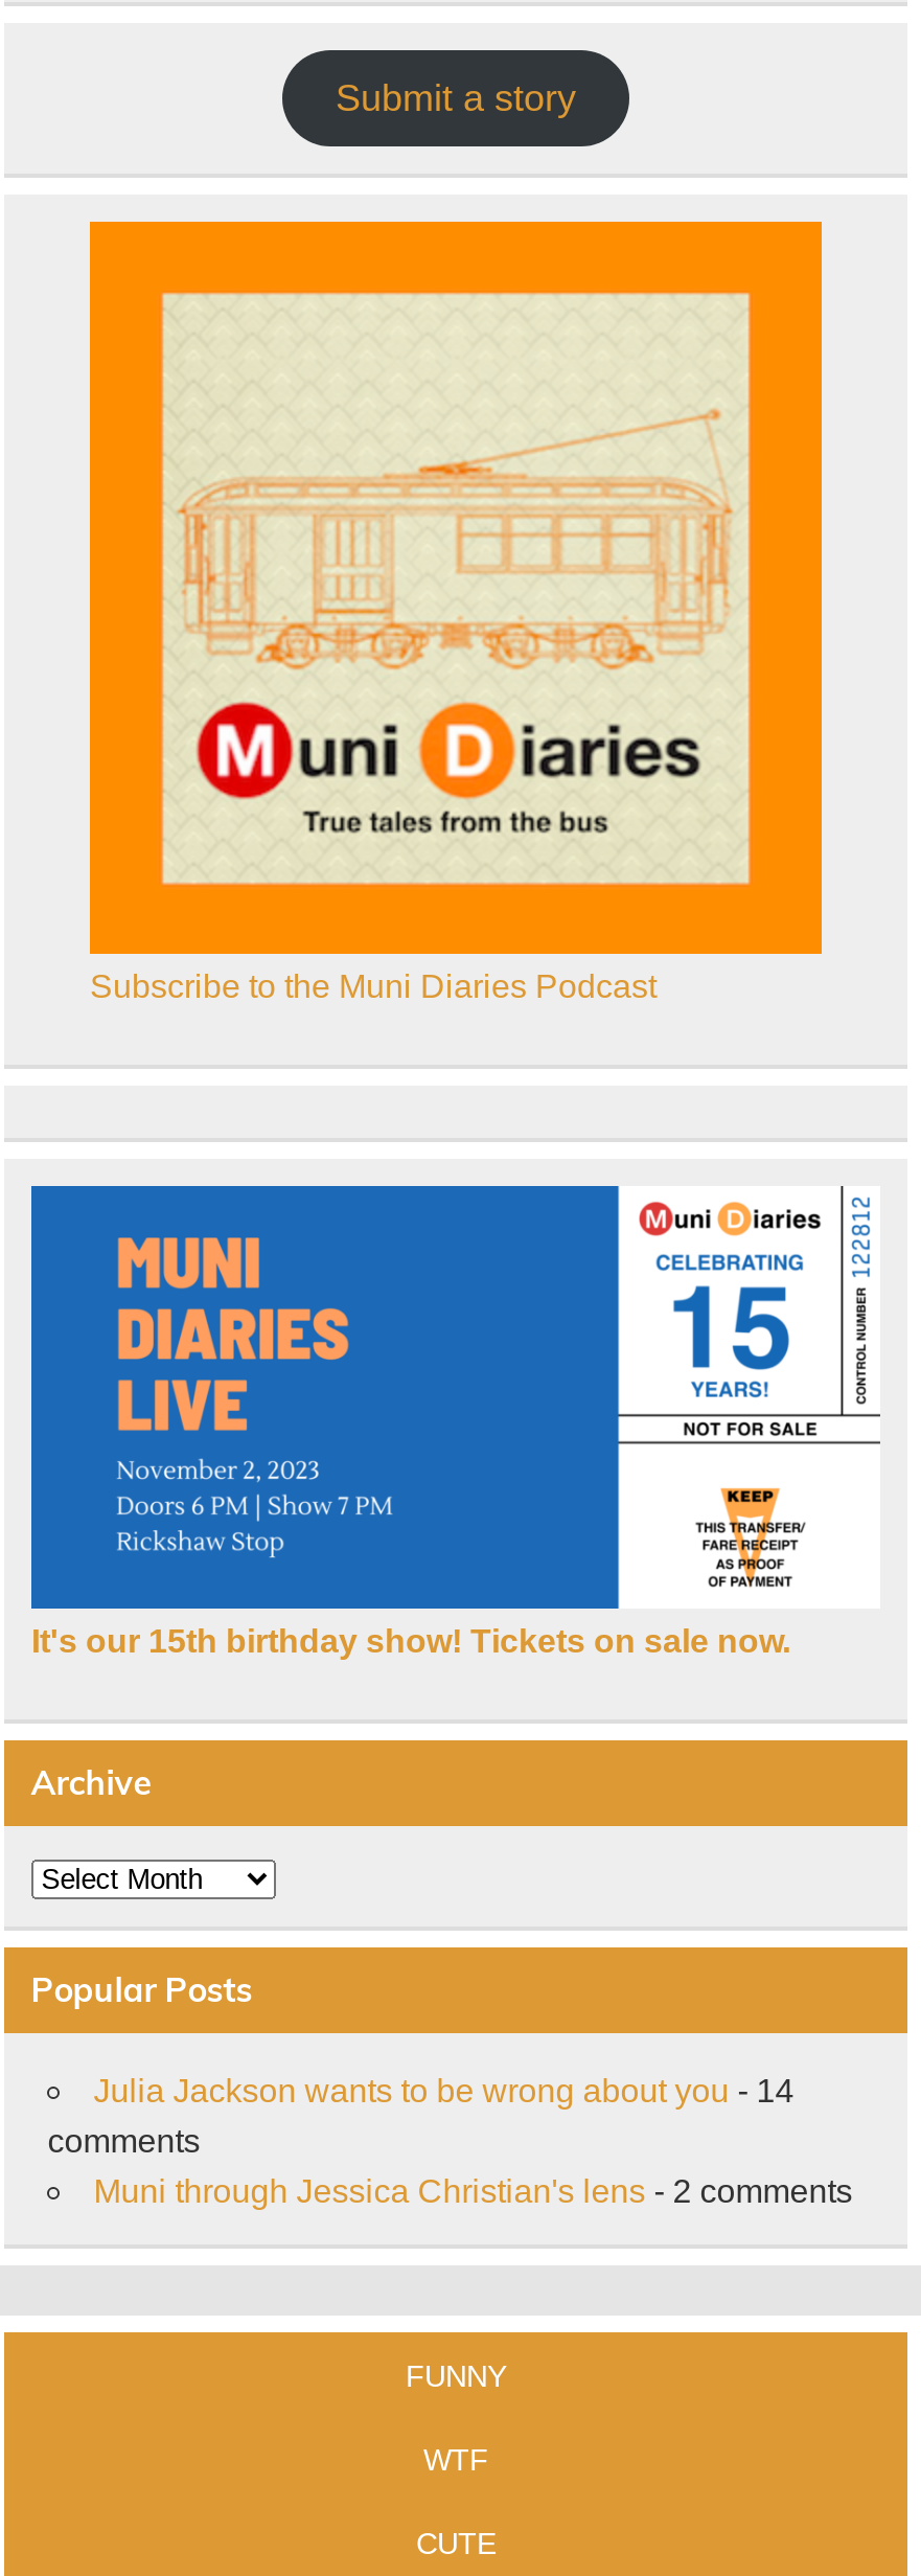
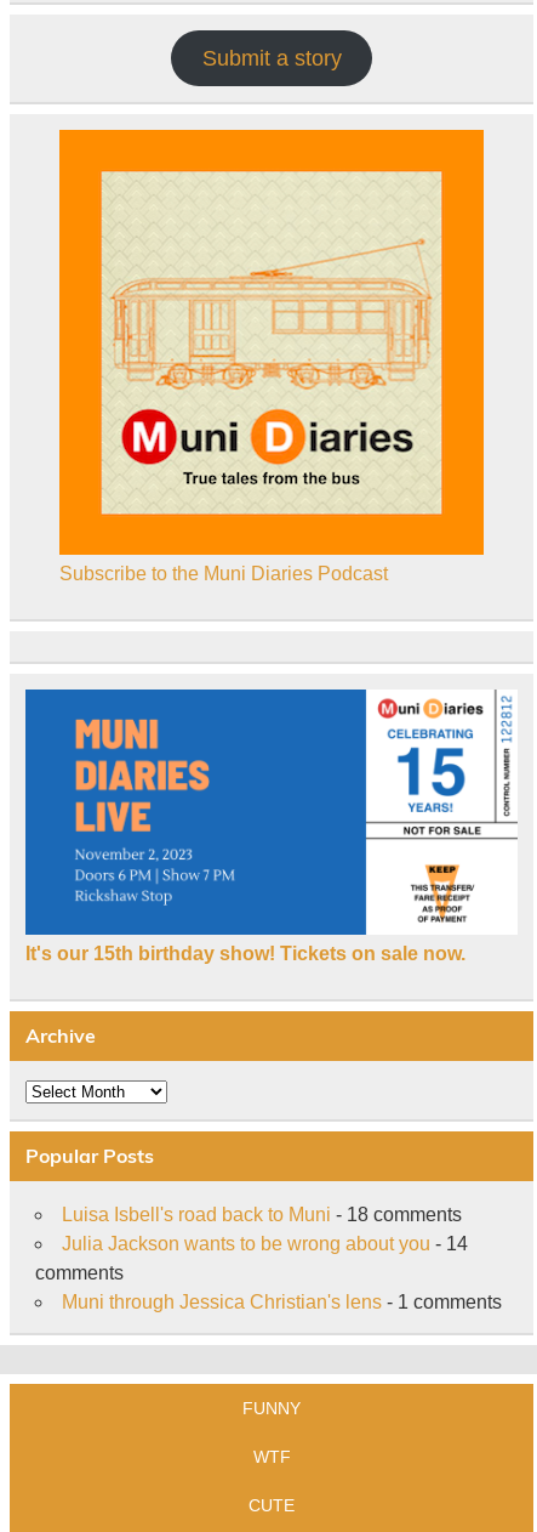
none -> [62,1204,462,1225] Luisa Isbell's road back to Muni - 18 comments
[94,2173,853,2209] Muni through Jessica Christian's lens - 2 comments -> [62,1292,502,1312] Muni through Jessica Christian's lens - 1 comments

